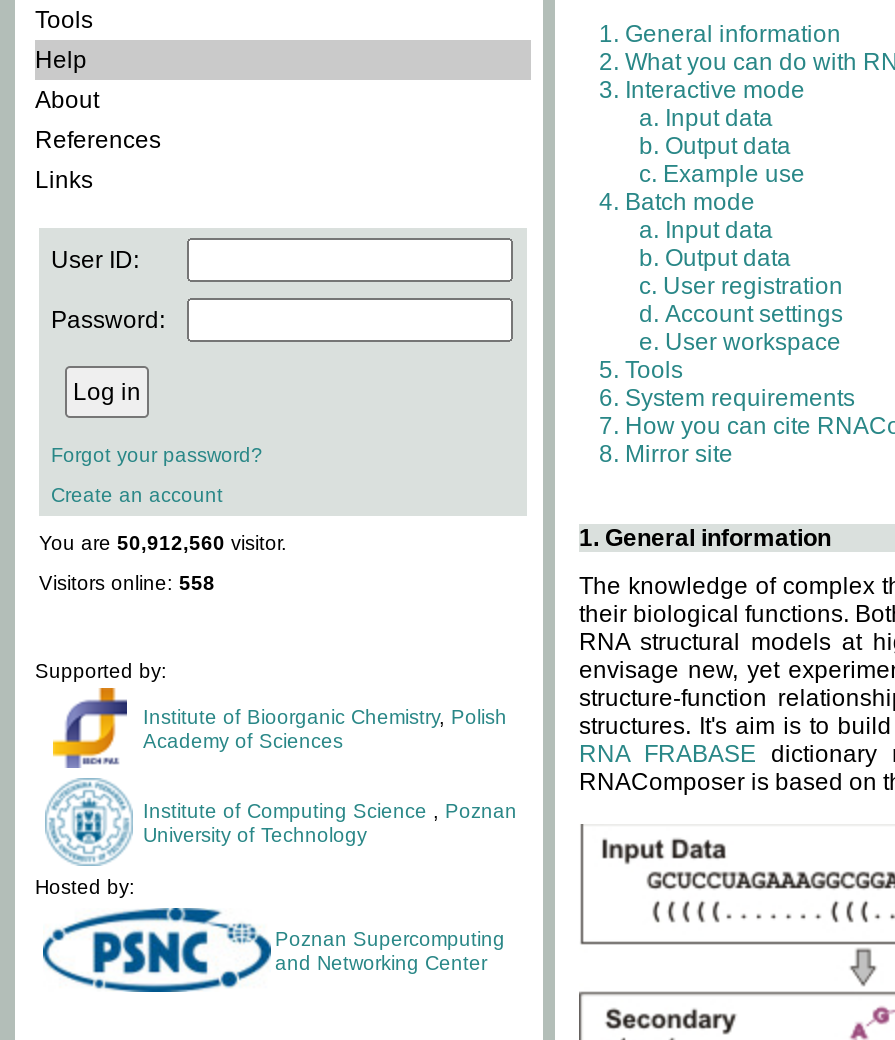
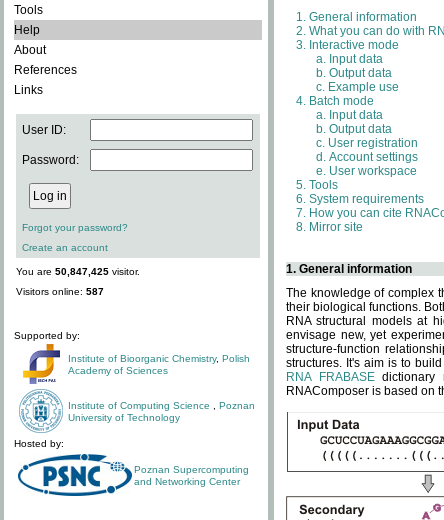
[39,532,287,554] You are 50,912,560 visitor. -> [16,266,140,277] You are 50,847,425 visitor.
[39,572,215,594] Visitors online: 558 -> [16,286,104,297] Visitors online: 587

